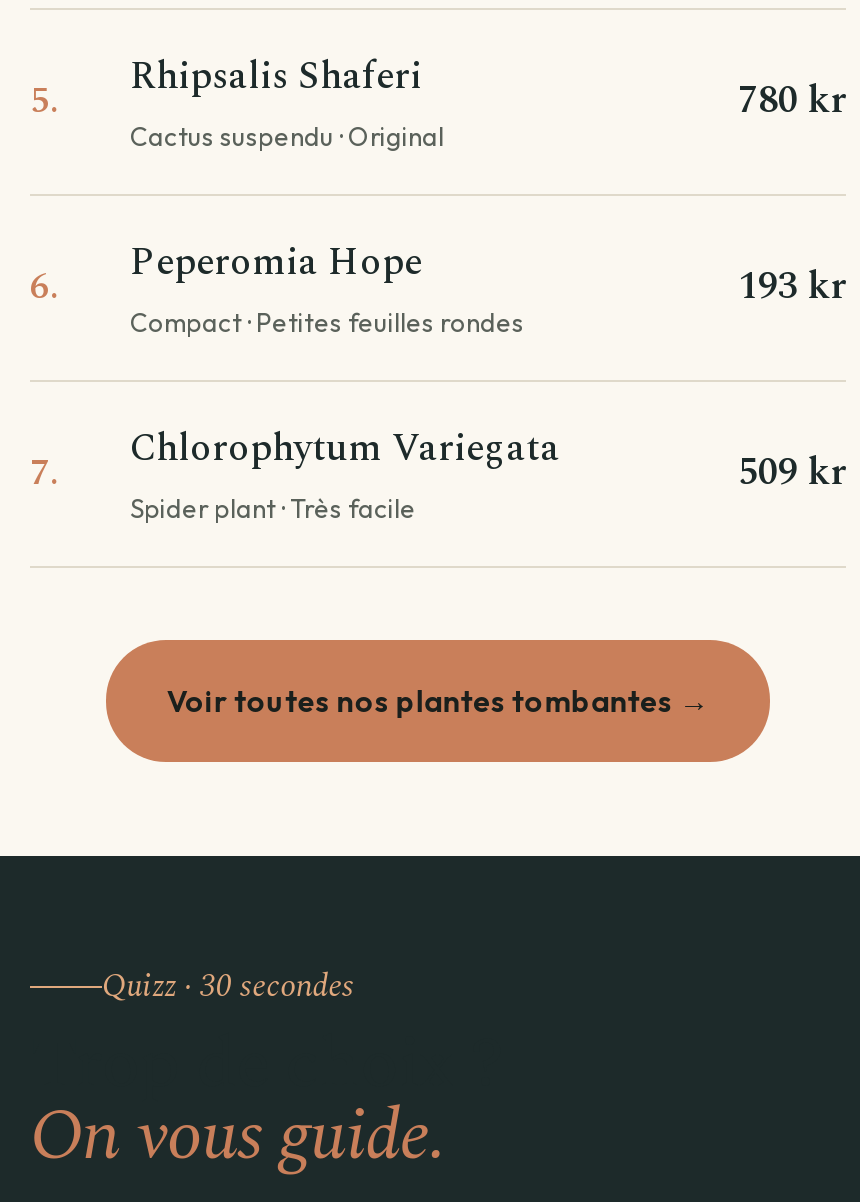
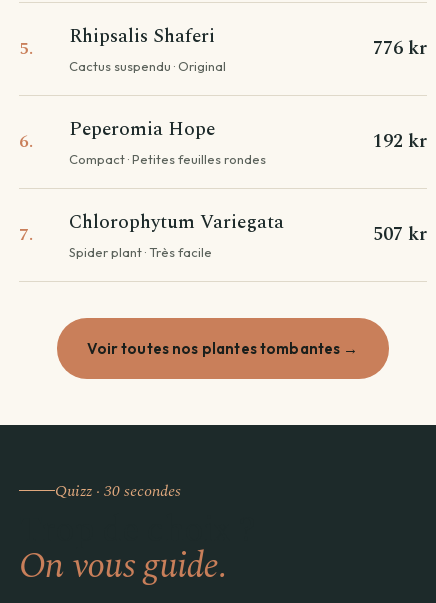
[738,72,846,130] 780 kr -> [373,33,427,62] 776 kr
[738,258,846,316] 193 kr -> [373,126,427,155] 192 kr
[738,444,846,502] 509 kr -> [373,219,427,248] 507 kr

